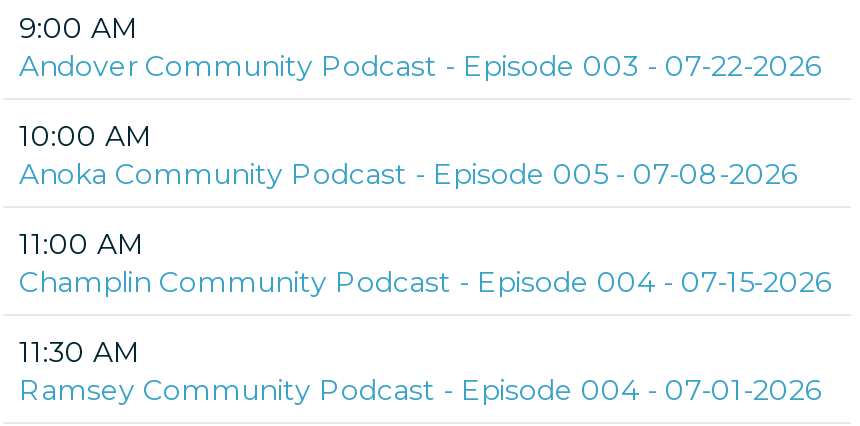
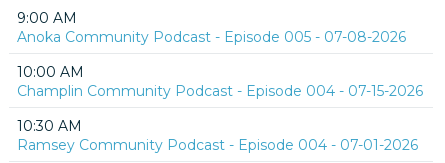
[19,47,821,153] Andover Community Podcast - Episode 003 - 07-22-2026 | 10:00 AM -> none
[19,225,145,261] 11:00 AM -> [17,63,84,81] 10:00 AM
[19,333,141,369] 11:30 AM -> [17,117,82,135] 10:30 AM

